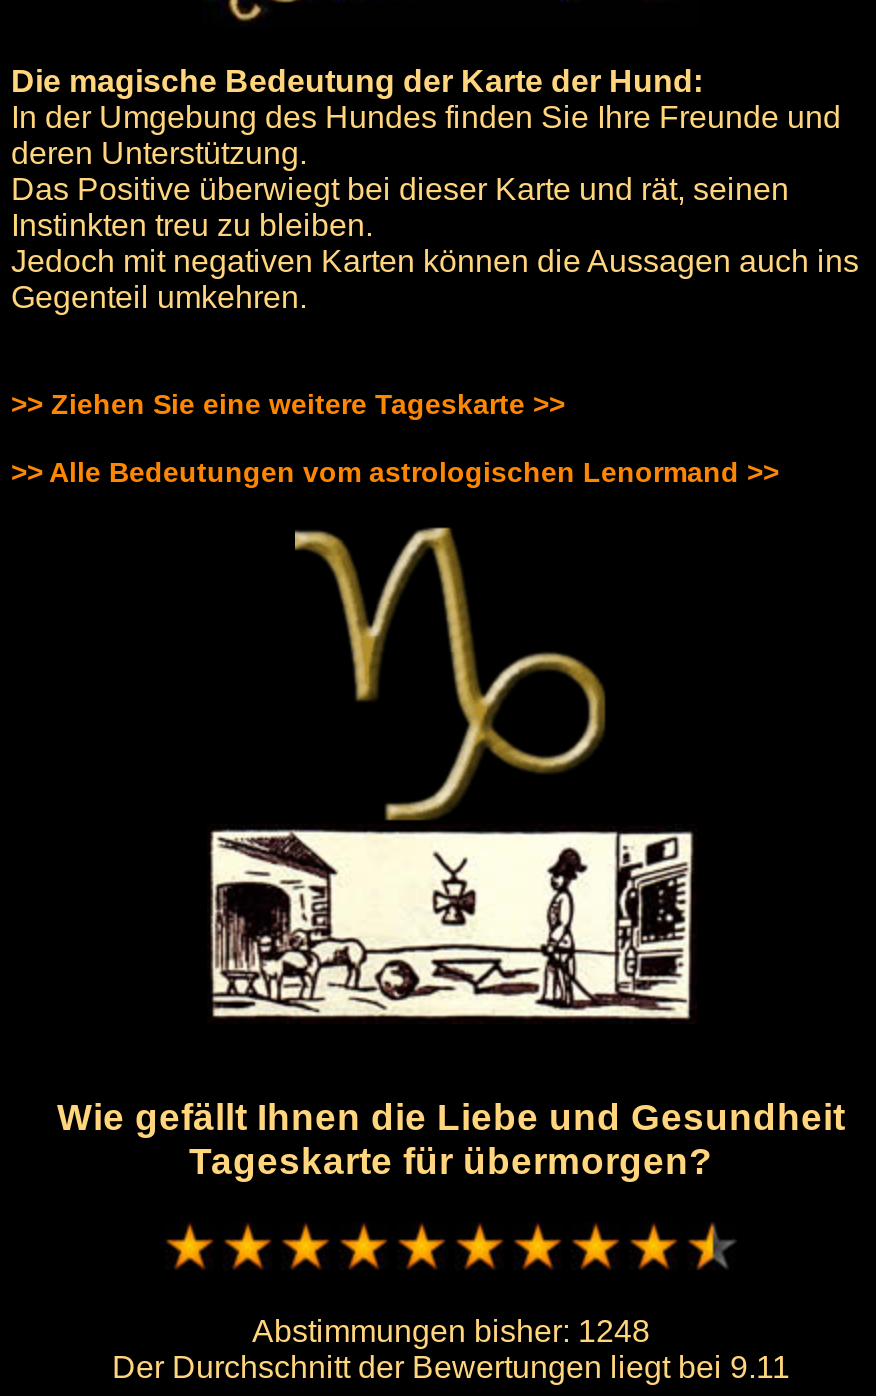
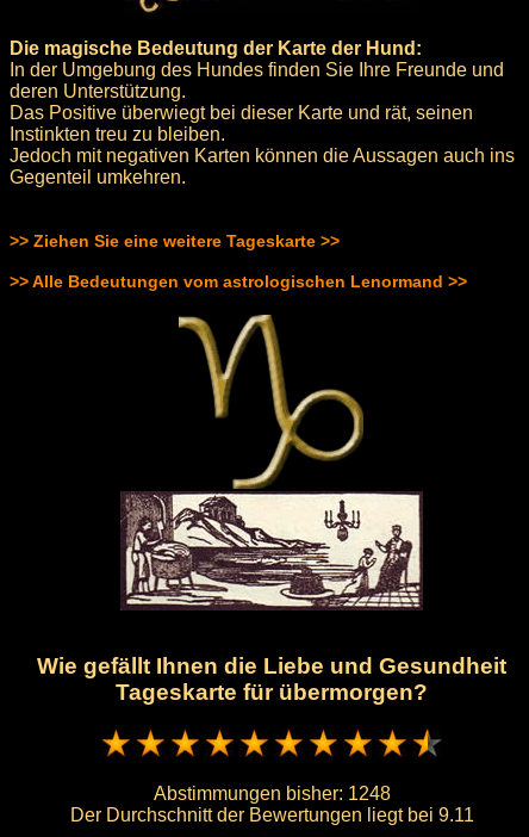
[199,826,703,1022] [image] -> [120,491,423,610] [image]

